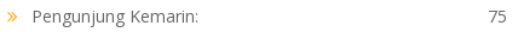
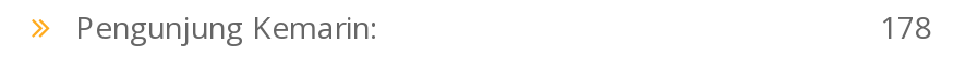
[488,4,507,27] 75 -> [880,8,932,48] 178

